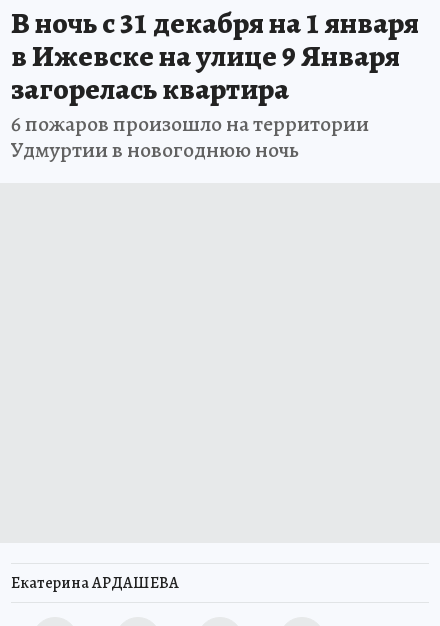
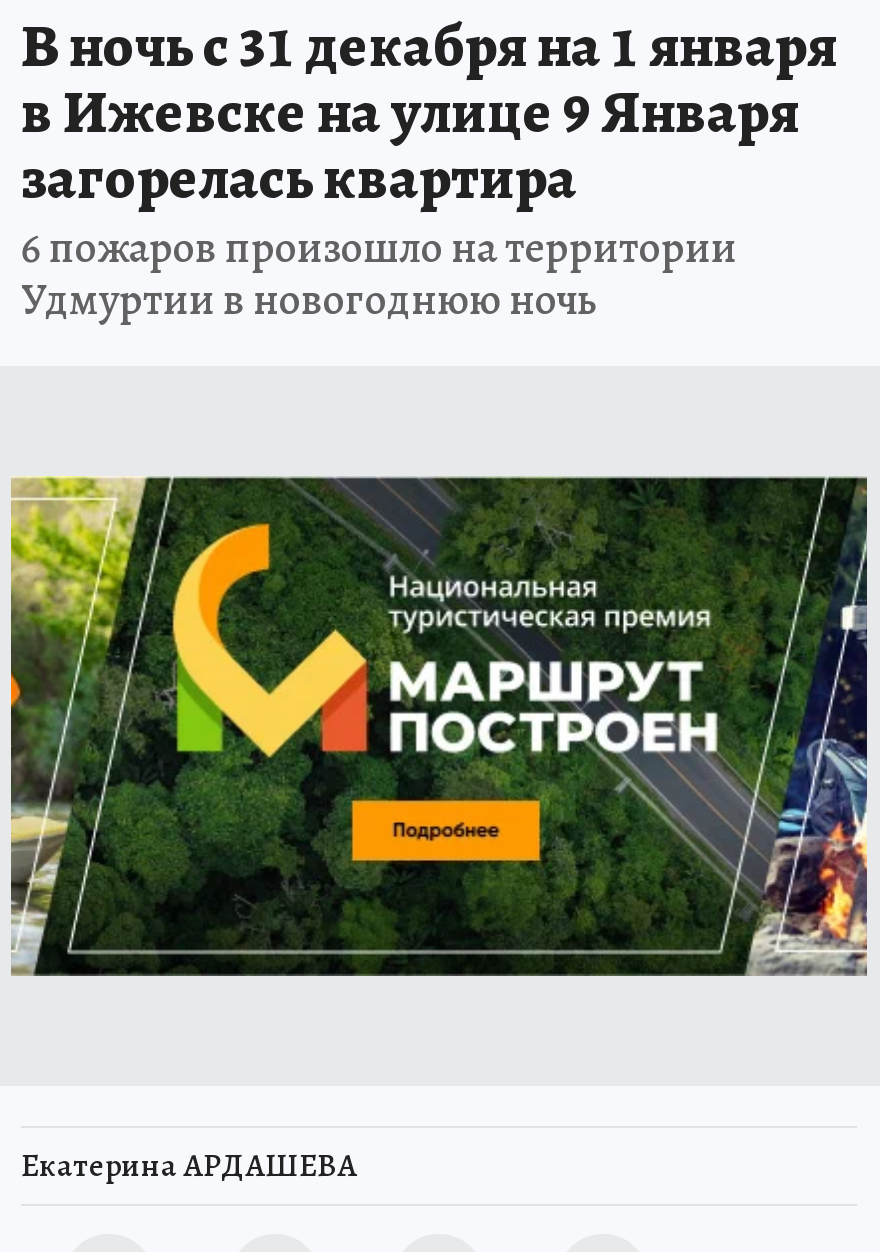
none -> [9,474,869,978] [image]

